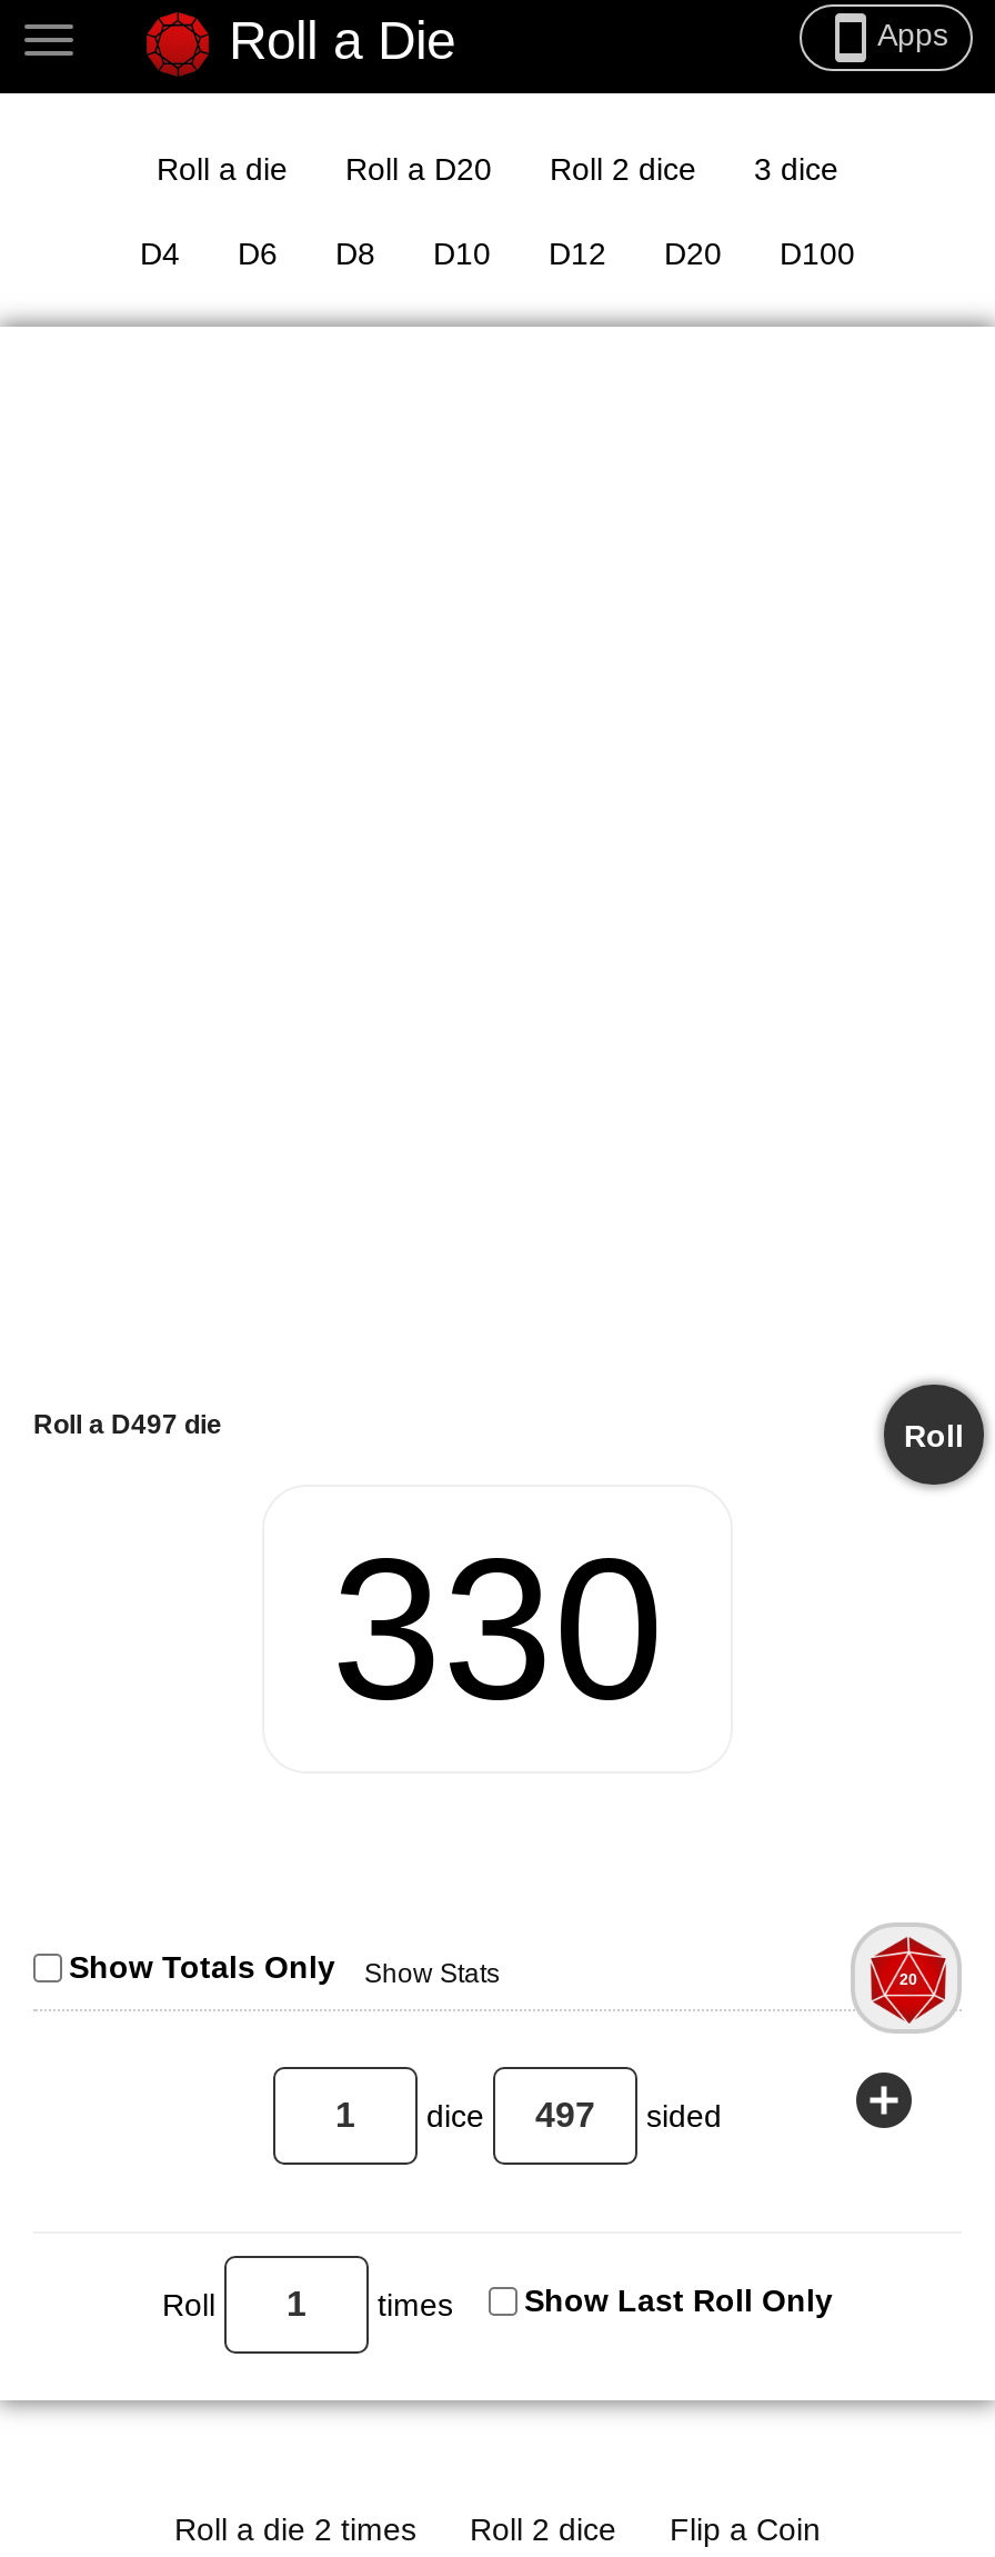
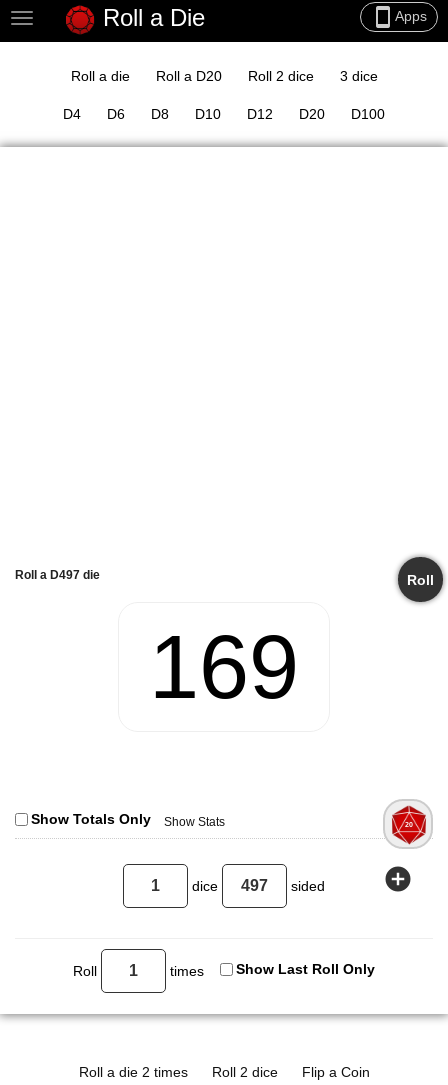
[331,1518,664,1740] 330 -> [149,617,299,717] 169

